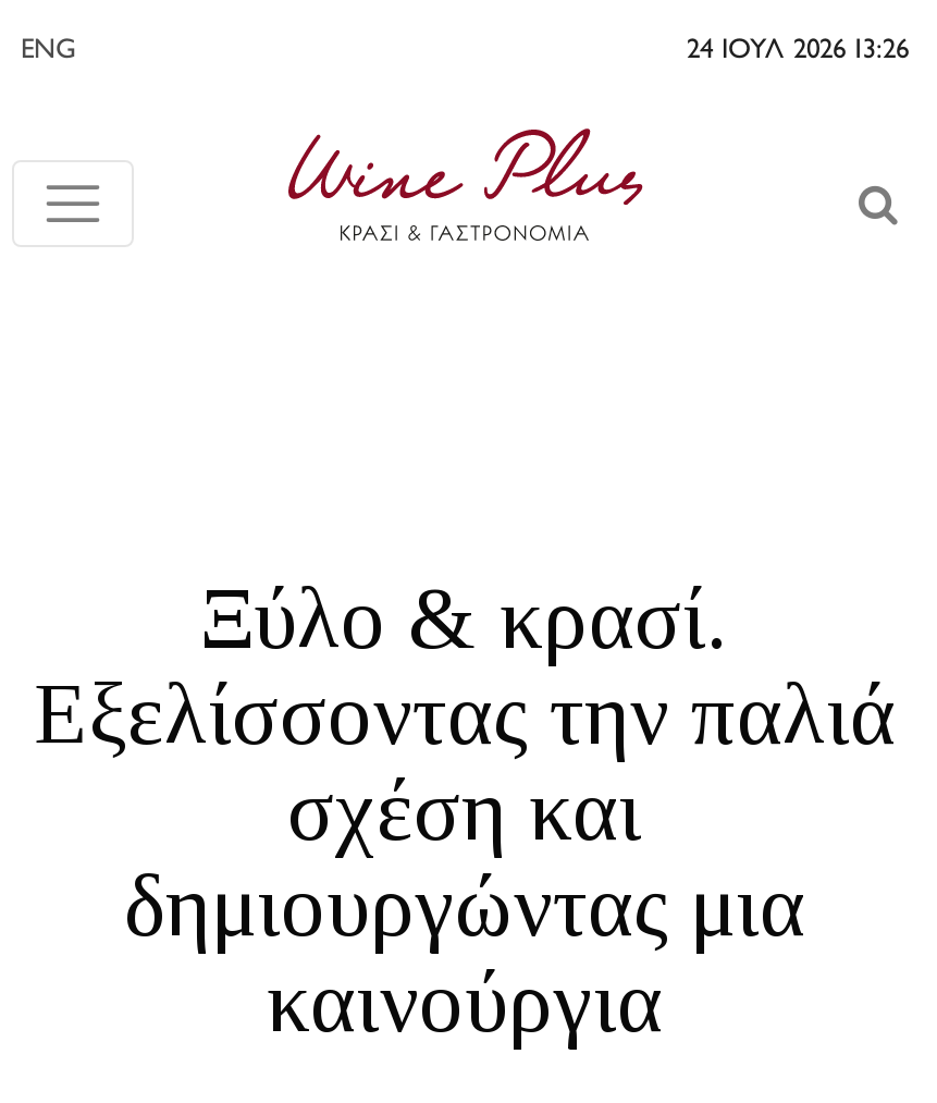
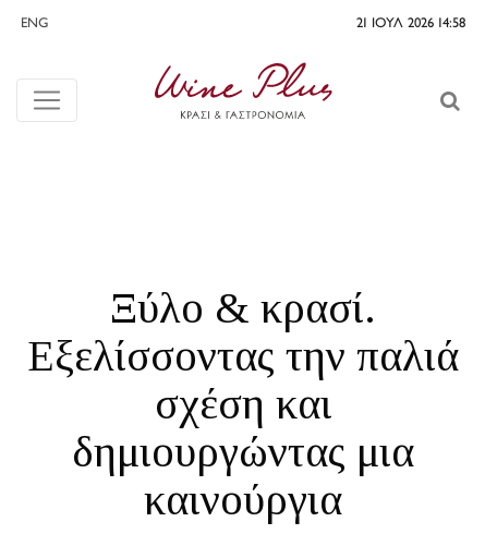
[687,38,909,64] 24 ΙΟΥΛ 2026 13:26 -> [356,17,465,31] 21 ΙΟΥΛ 2026 14:58

